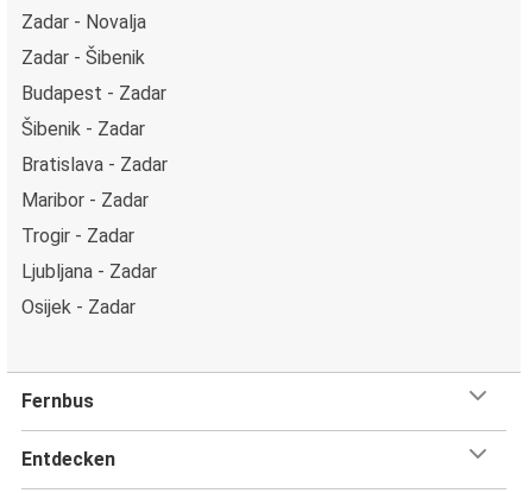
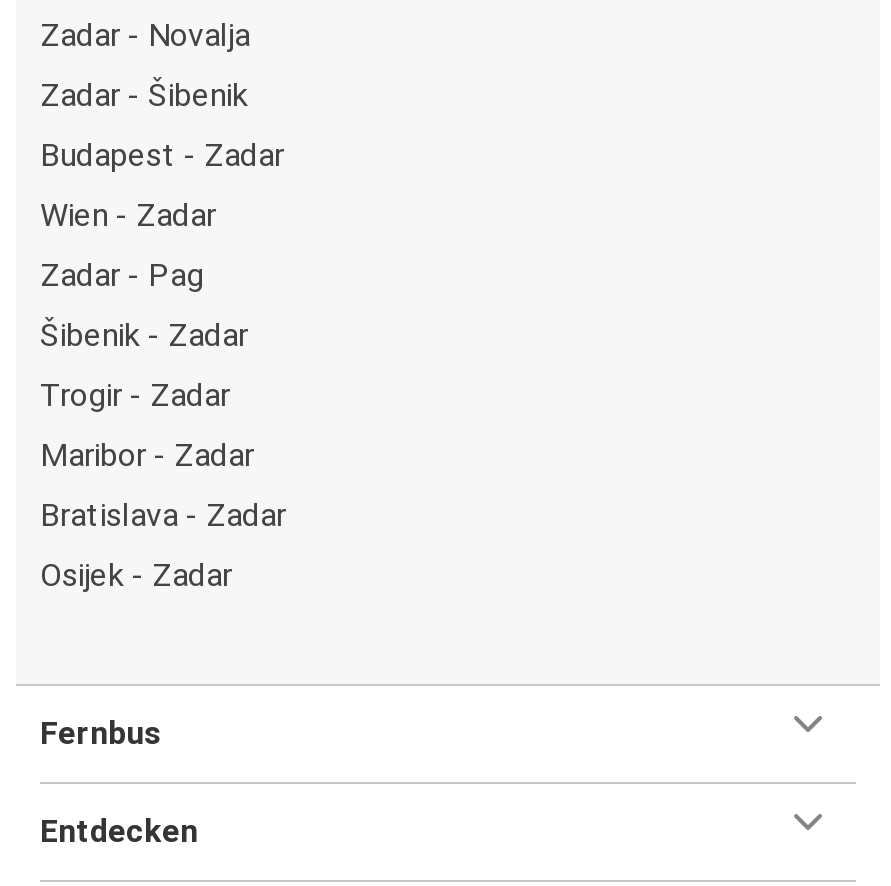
none -> [40,195,216,293] Wien - Zadar | Zadar - Pag
moved [21,117,145,140] -> [40,315,248,353]: Šibenik - Zadar
moved [21,153,168,175] -> [40,495,286,533]: Bratislava - Zadar
moved [21,188,149,246] -> [40,375,254,473]: Maribor - Zadar | Trogir - Zadar
[21,260,157,282] Ljubljana - Zadar -> none

